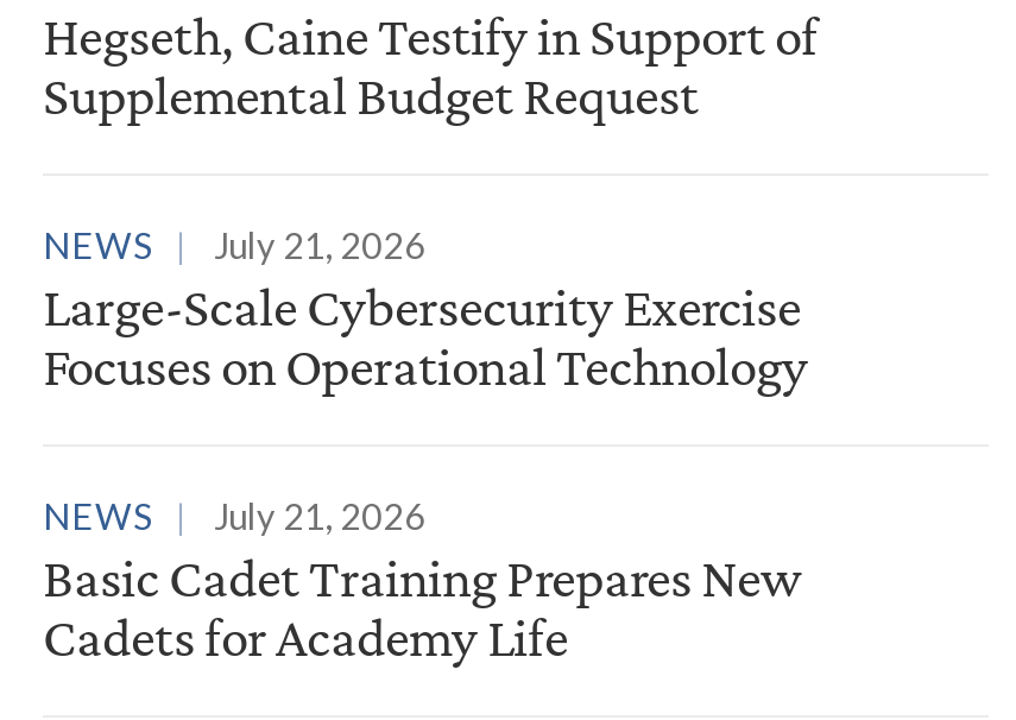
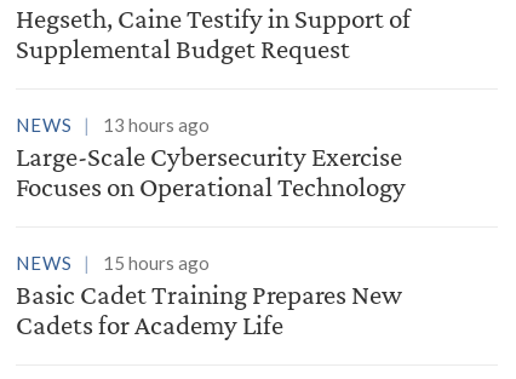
[43,224,425,267] NEWS July 21, 2026 -> [16,114,210,136] NEWS 13 hours ago
[43,495,425,538] NEWS July 21, 2026 -> [16,252,210,274] NEWS 15 hours ago

